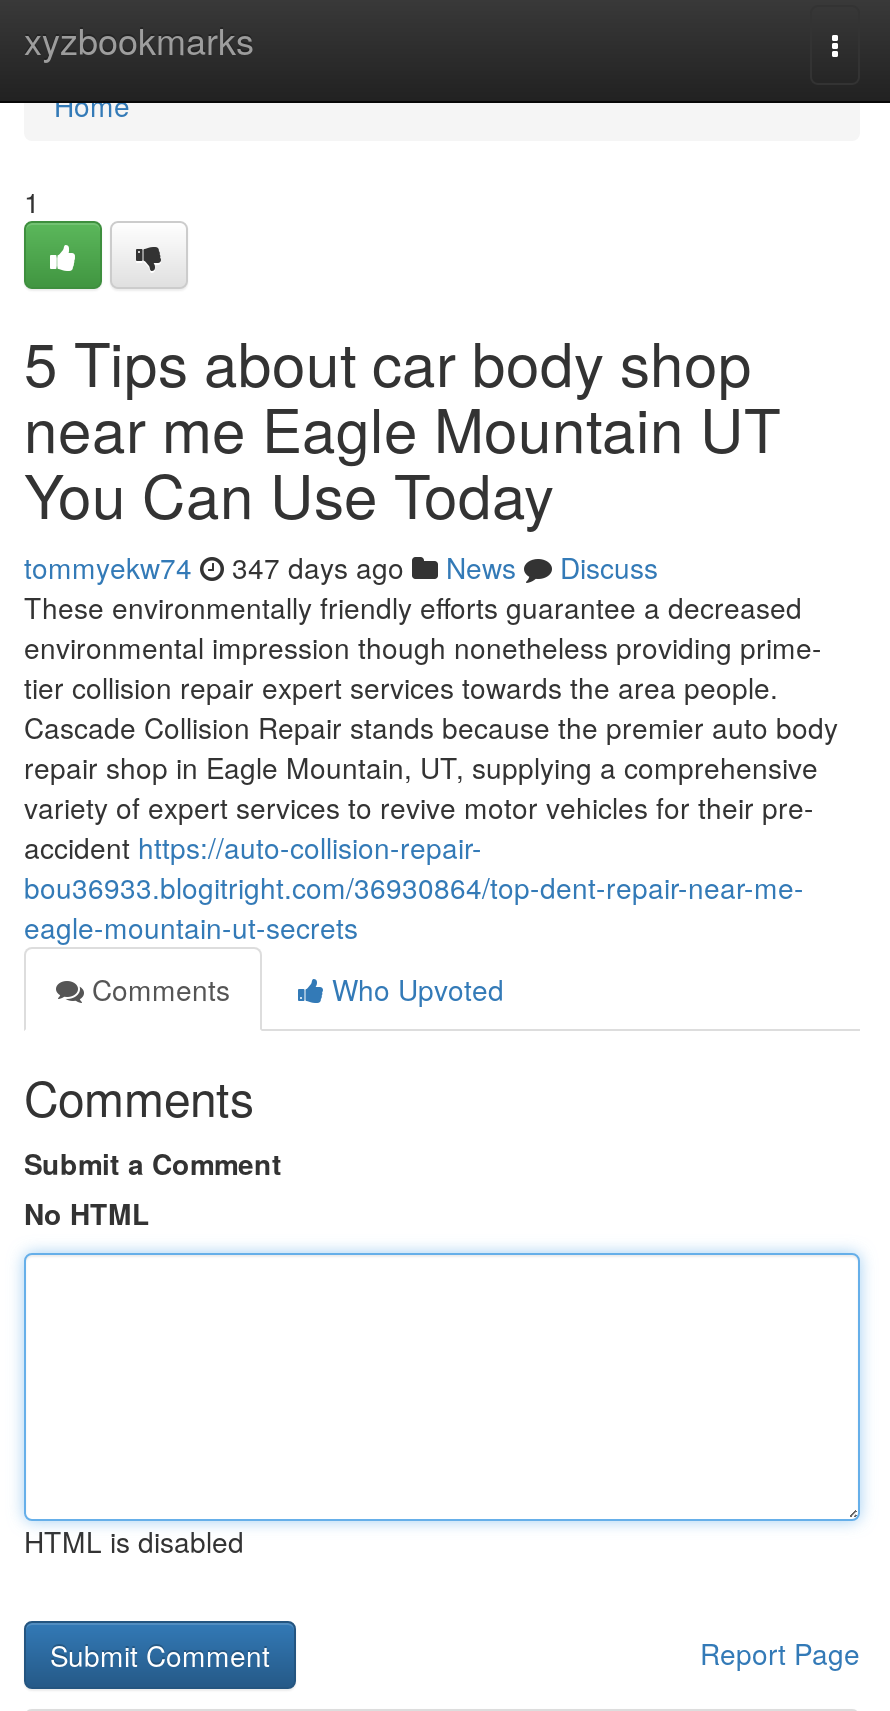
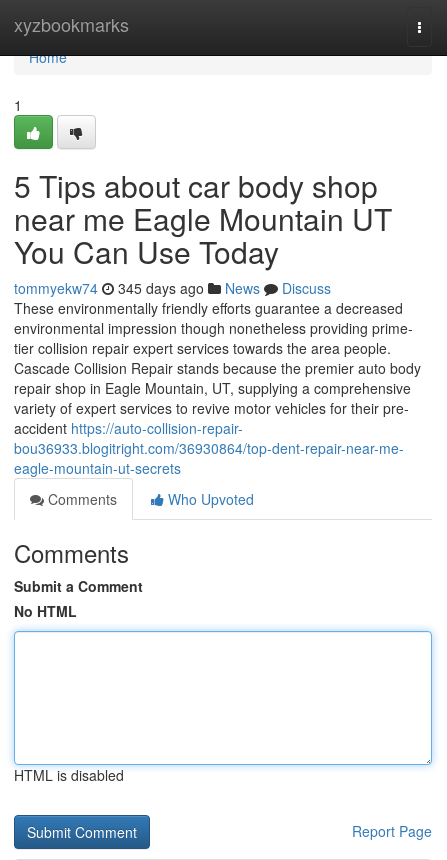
[24,547,658,587] tommyekw74 347 days ago News Discuss -> [14,278,331,298] tommyekw74 345 days ago News Discuss

